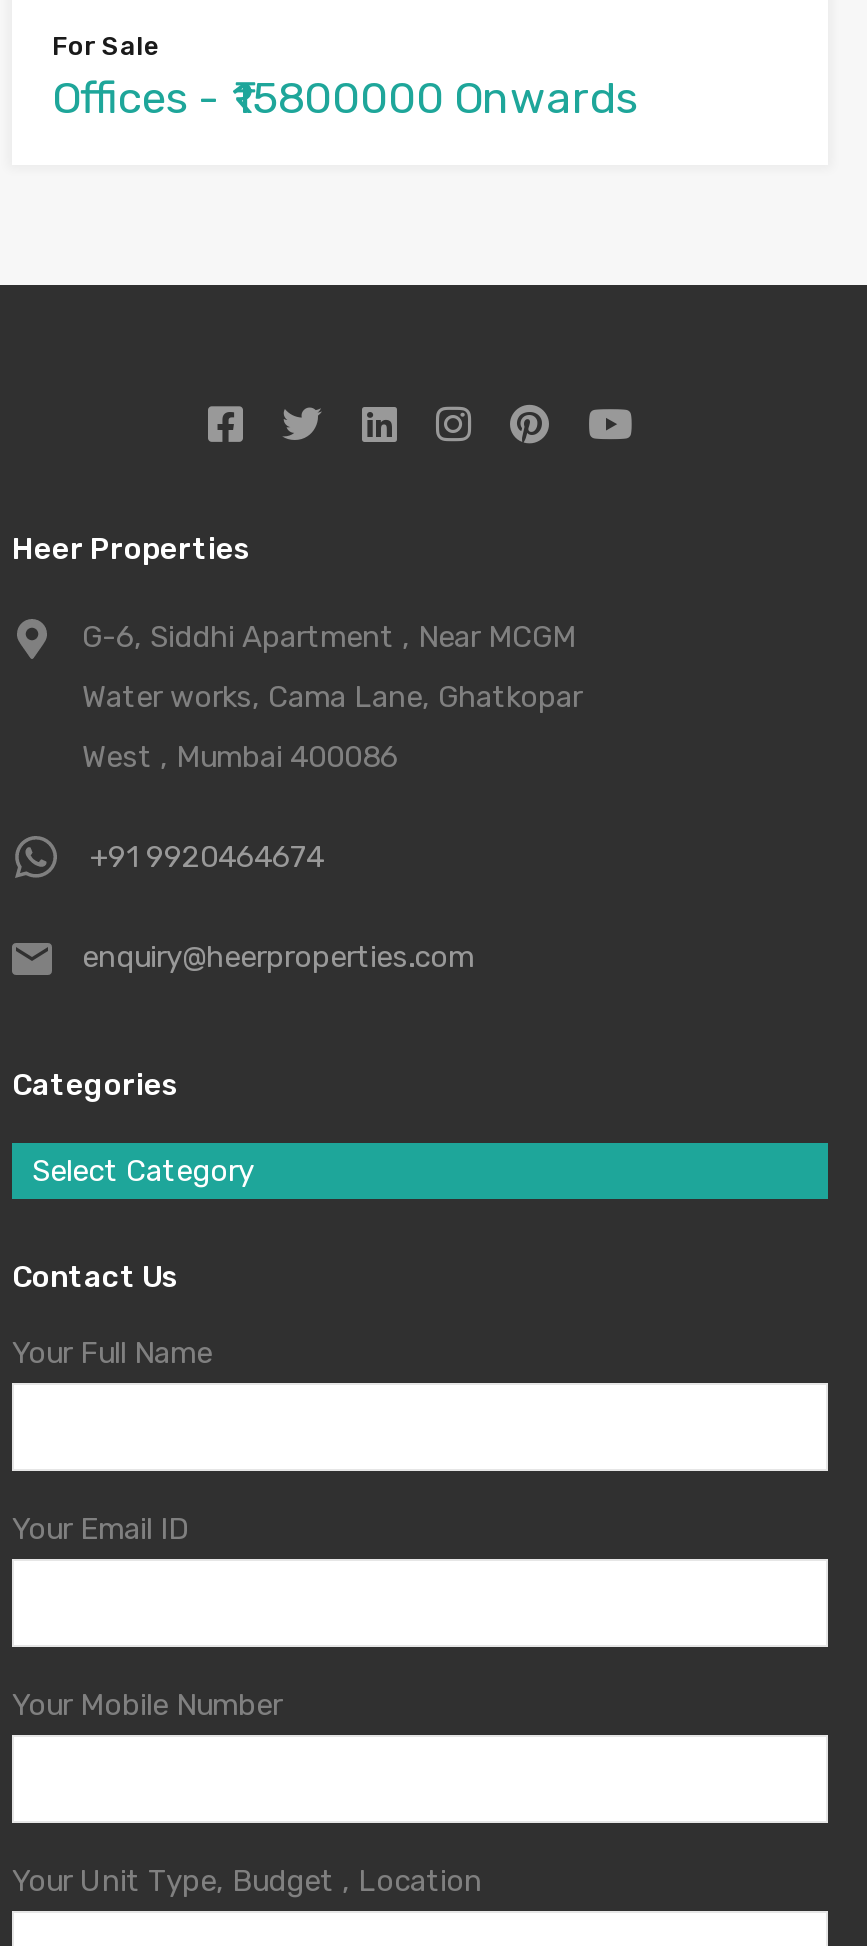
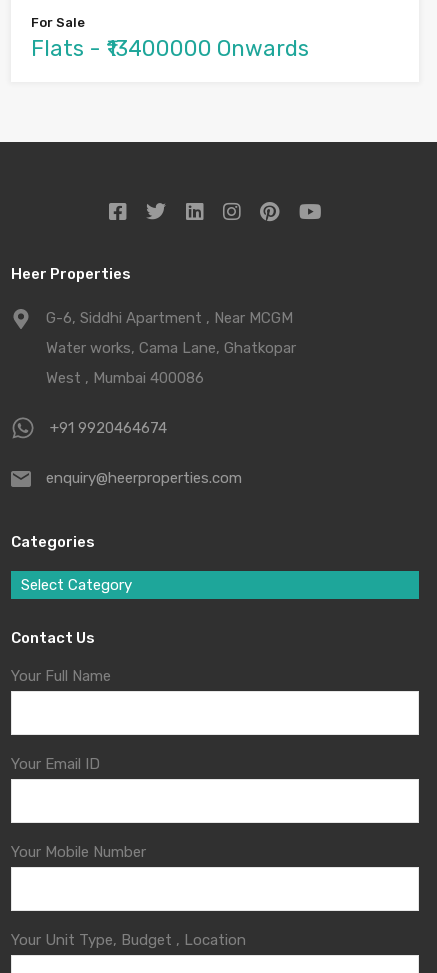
[52,71,638,125] Offices - ₹15800000 Onwards -> [31,35,309,62] Flats - ₹13400000 Onwards

